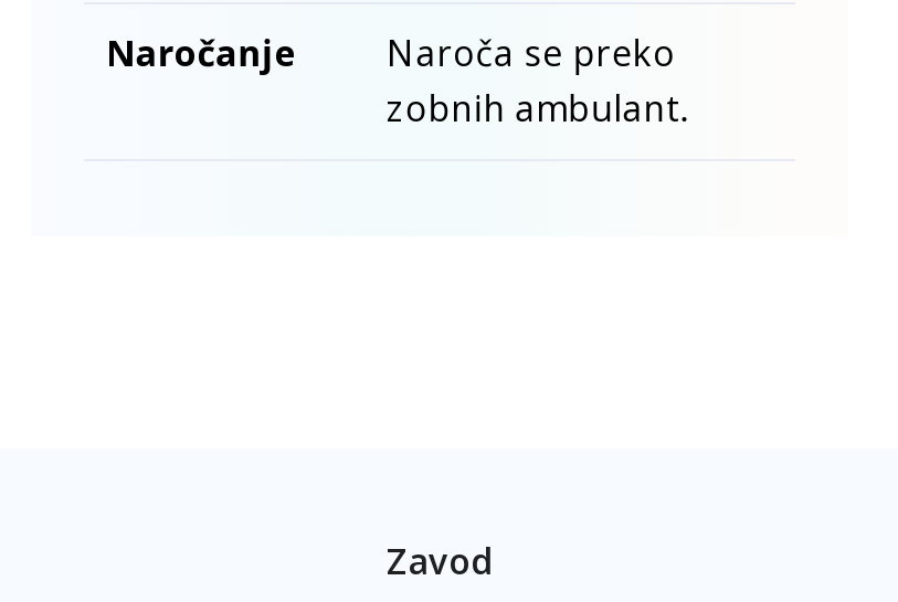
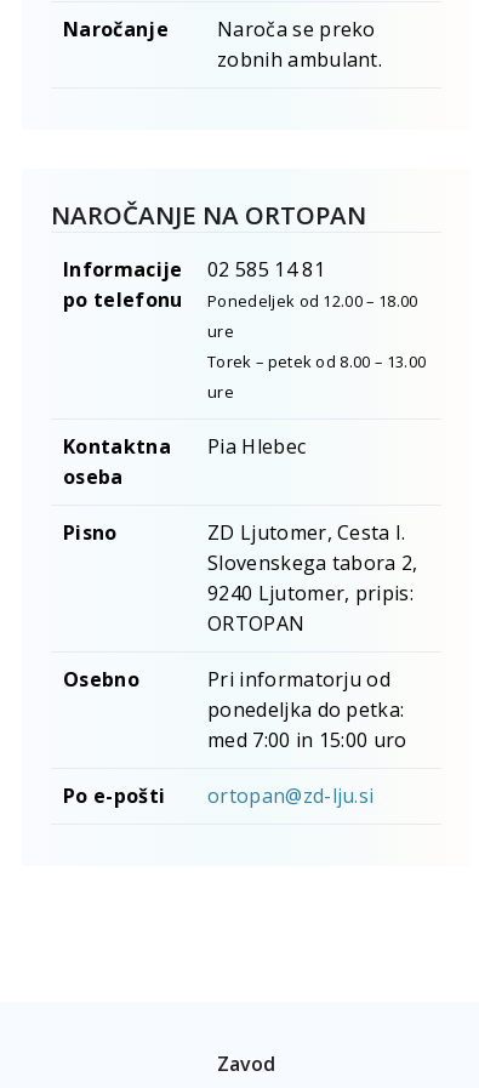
none -> [51,198,366,313] NAROČANJE NA ORTOPAN | Informacije | po telefonu
none -> [63,256,426,490] 02 585 14 81 | Ponedeljek od 12.00 – 18.00 | ure | Torek – petek od 8.00 – 13.00 | ure | Kontaktna | oseba
none -> [63,433,418,809] Pia Hlebec | Pisno | ZD Ljutomer, Cesta I. | Slovenskega tabora 2, | 9240 Ljutomer, pripis: | ORTOPAN | Osebno | Pri informatorju od | ponedeljka do petka: | med 7:00 in 15:00 uro | Po e-pošti | ortopan@zd-lju.si

